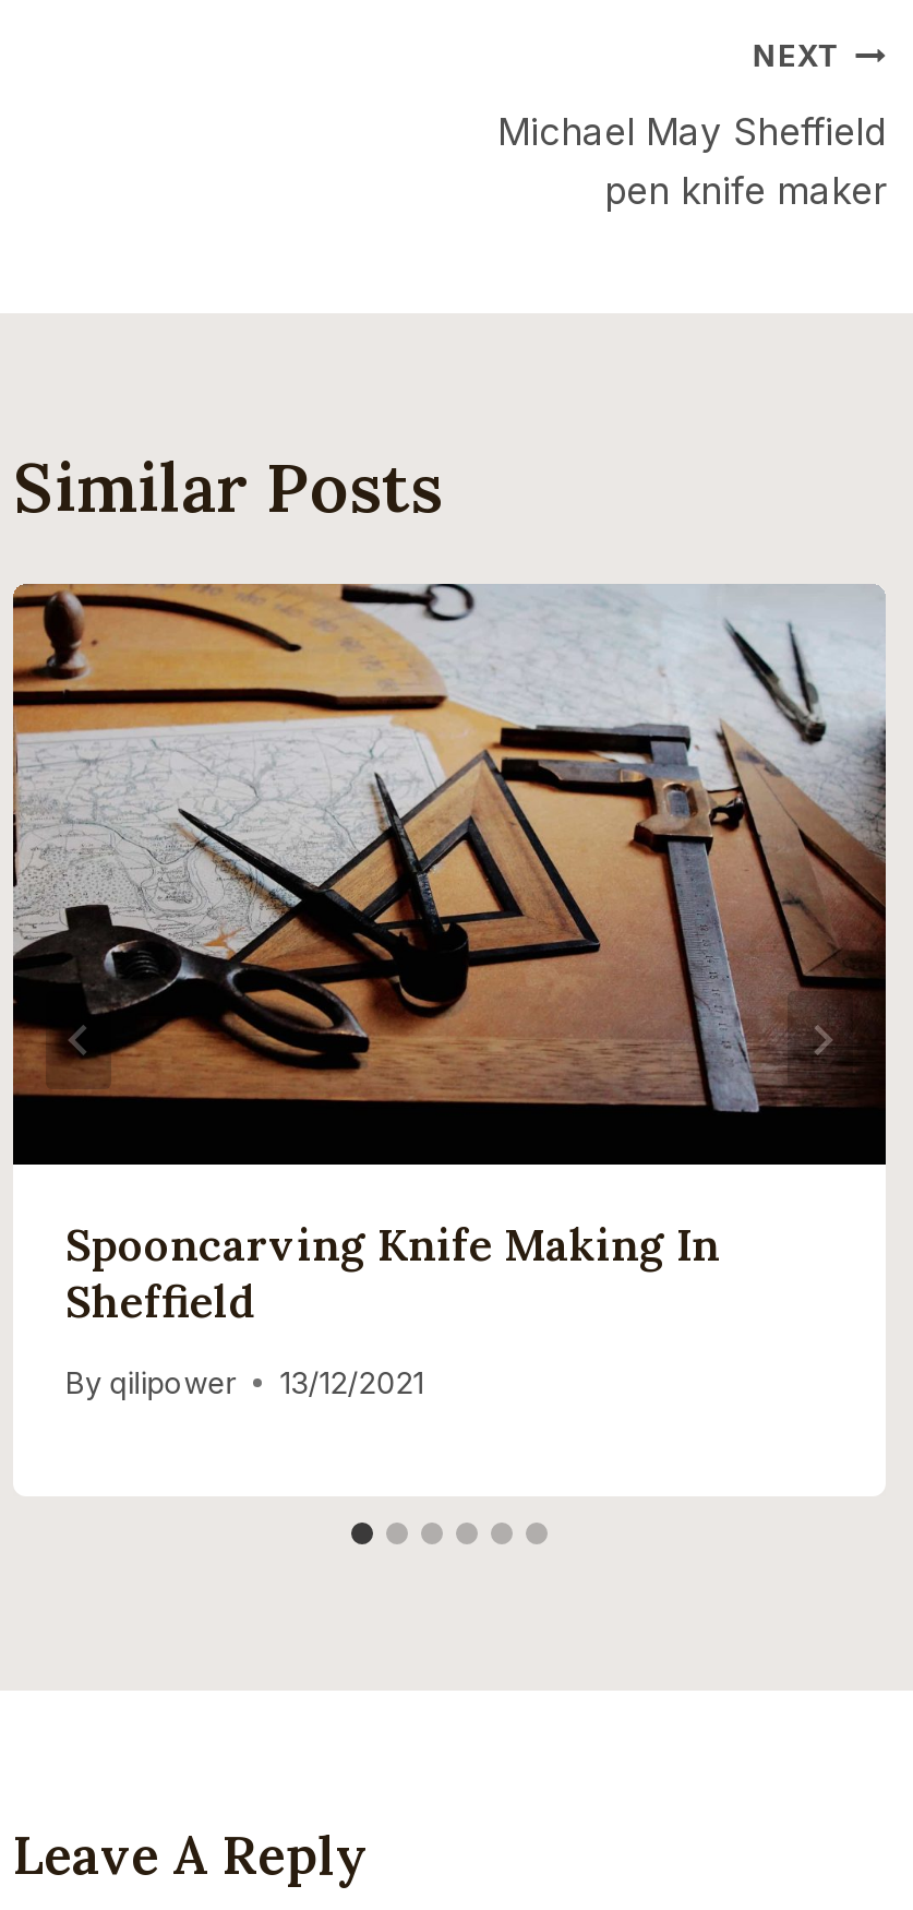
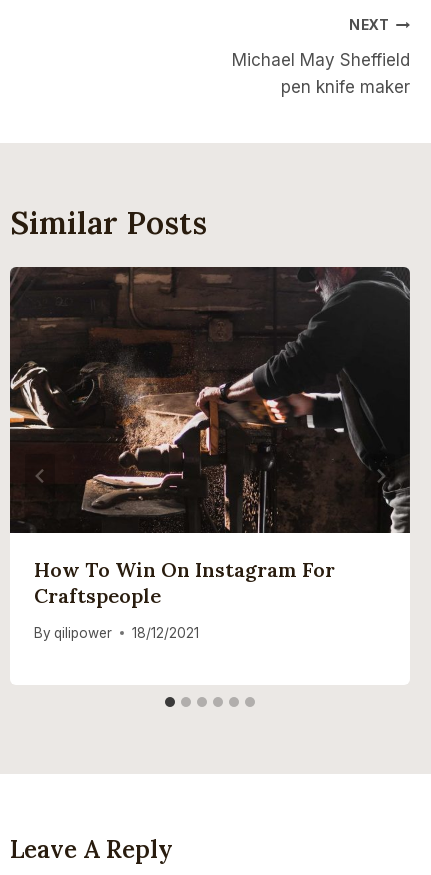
[11,582,886,1329] [image] | Spooncarving Knife Making In | Sheffield -> [9,266,411,608] [image] | How To Win On Instagram For | Craftspeople
[65,1365,424,1400] By qilipower 13/12/2021 -> [34,625,199,641] By qilipower 18/12/2021

